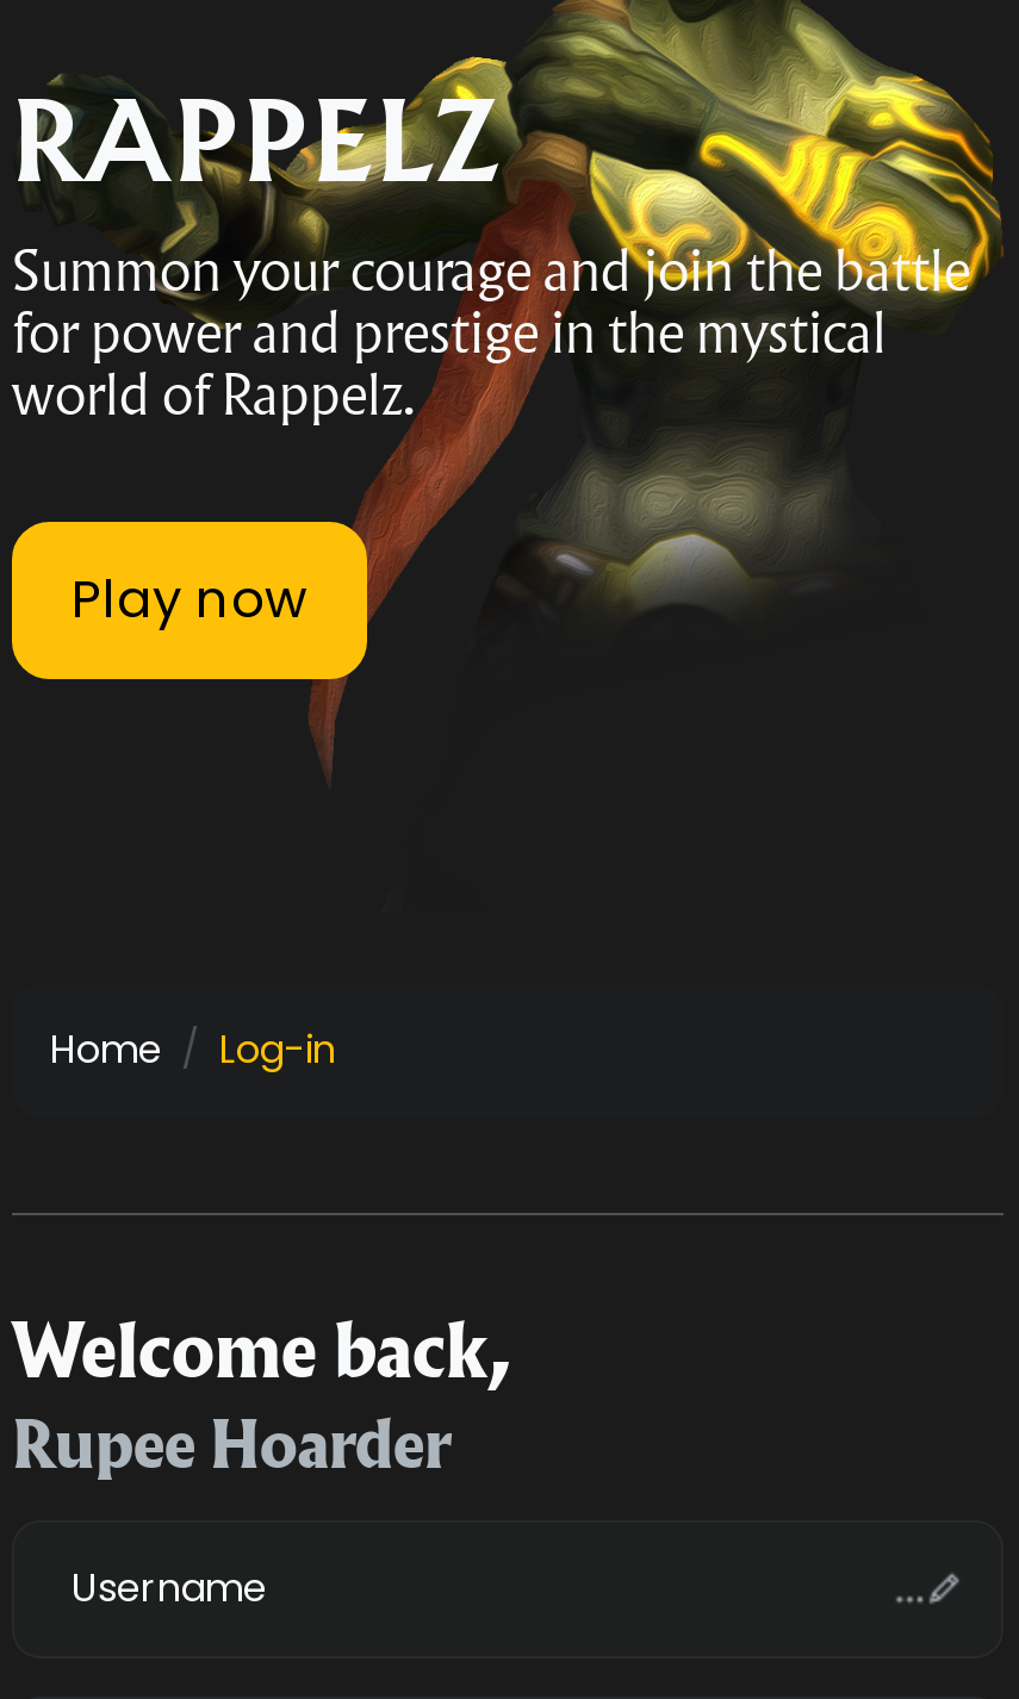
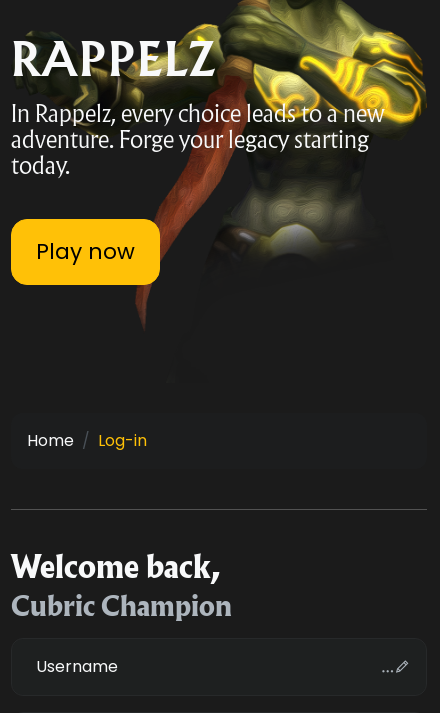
[12,234,970,431] Summon your courage and join the battle | for power and prestige in the mystical | world of Rappelz. -> [11,98,385,181] In Rappelz, every choice leads to a new | adventure. Forge your legacy starting | today.
[12,1401,453,1489] Rupee Hoarder -> [11,588,232,625] Cubric Champion

